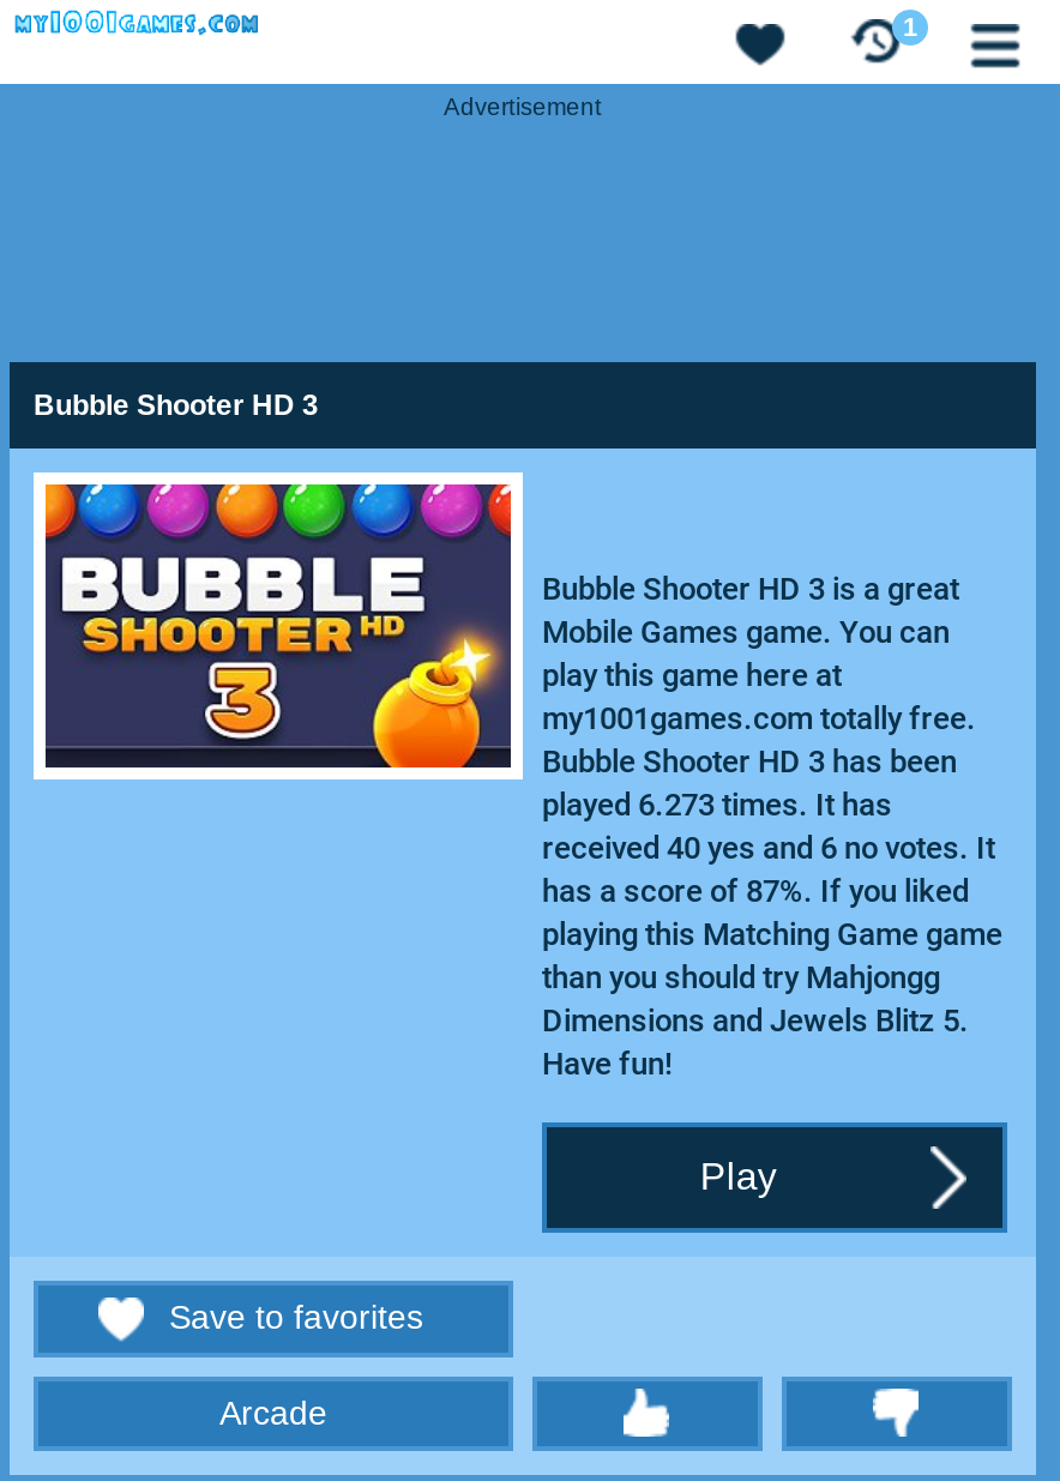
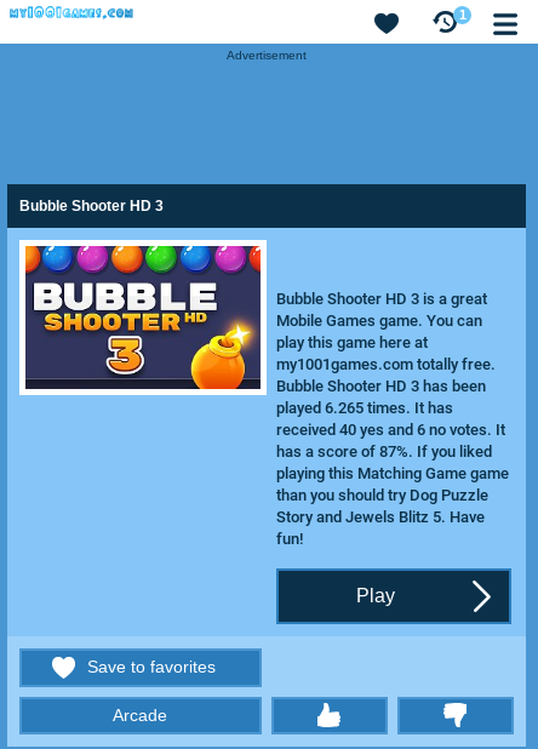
[542,787,892,823] played 6.273 times. It has -> [276,399,453,417] played 6.265 times. It has
[542,959,969,1082] than you should try Mahjongg | Dimensions and Jewels Blitz 5. | Have fun! -> [276,486,488,548] than you should try Dog Puzzle | Story and Jewels Blitz 5. Have | fun!

